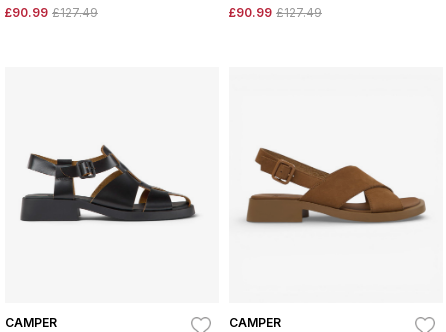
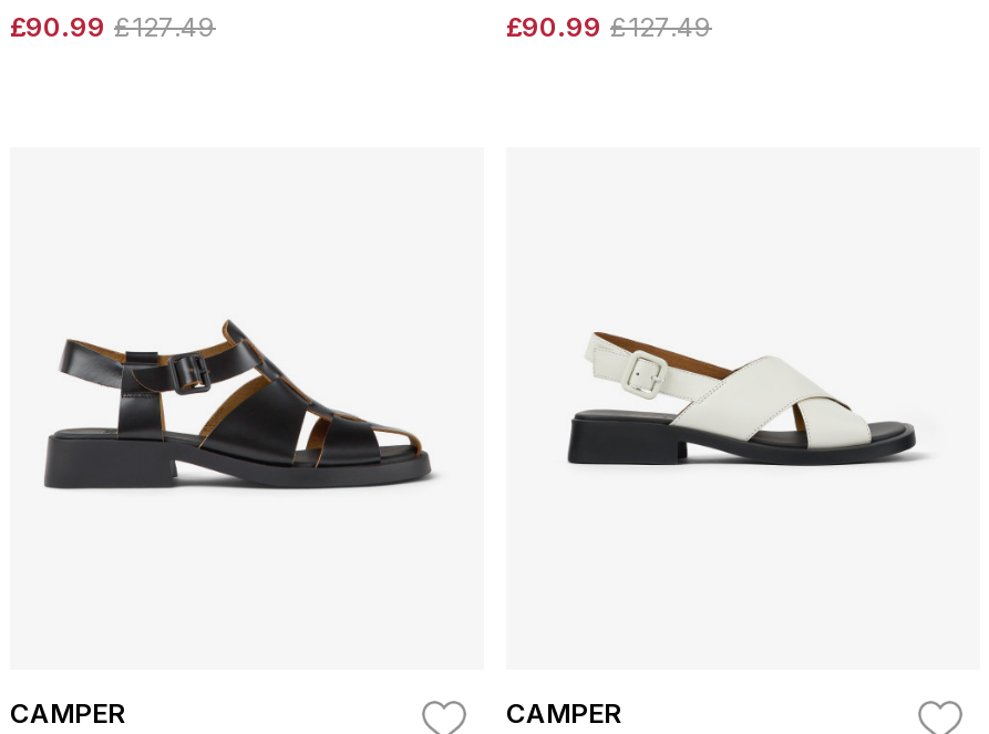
[243,147,427,226] [image] -> [542,327,940,497] [image]

